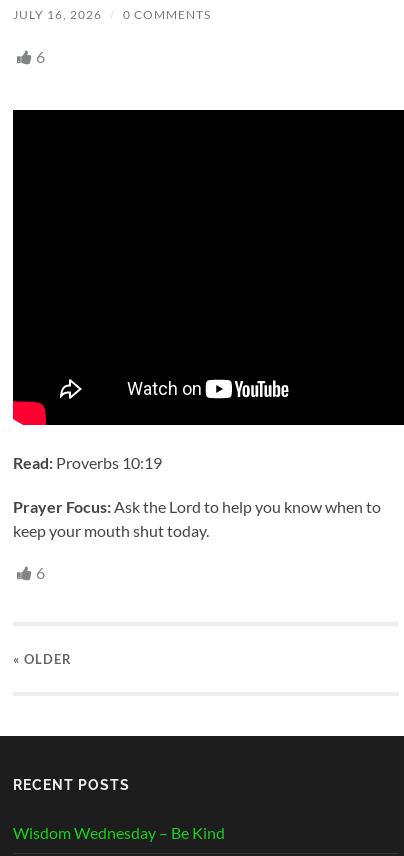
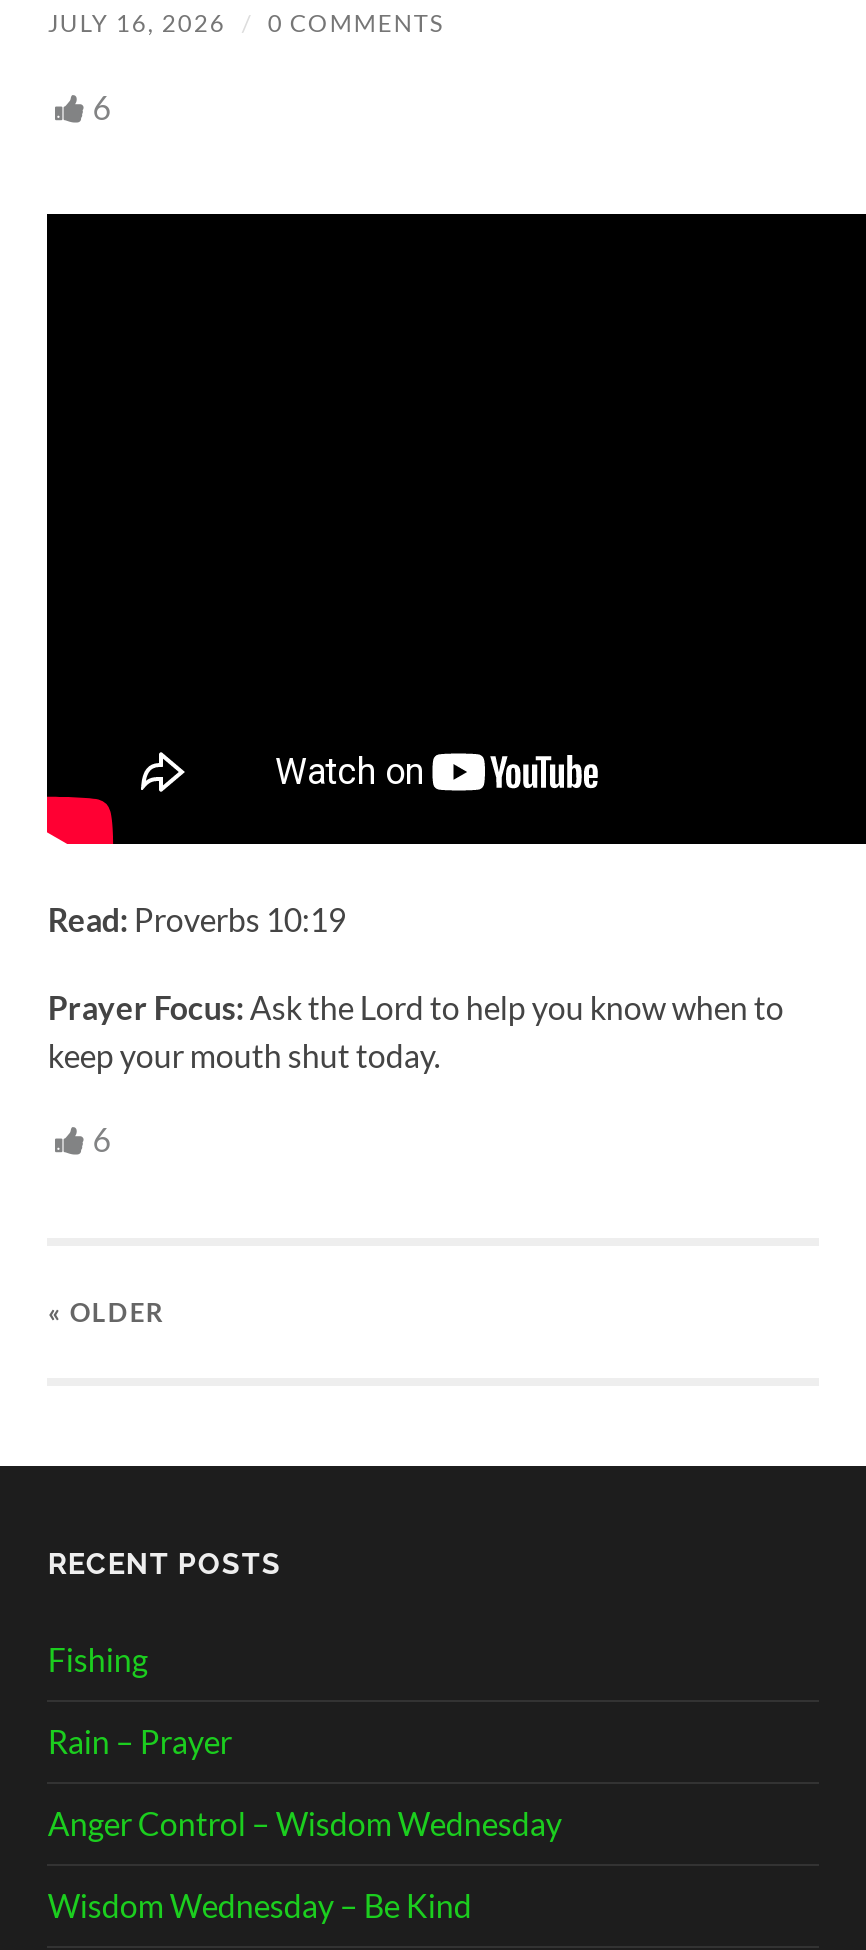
none -> [48,1641,562,1843] Fishing | Rain – Prayer | Anger Control – Wisdom Wednesday

